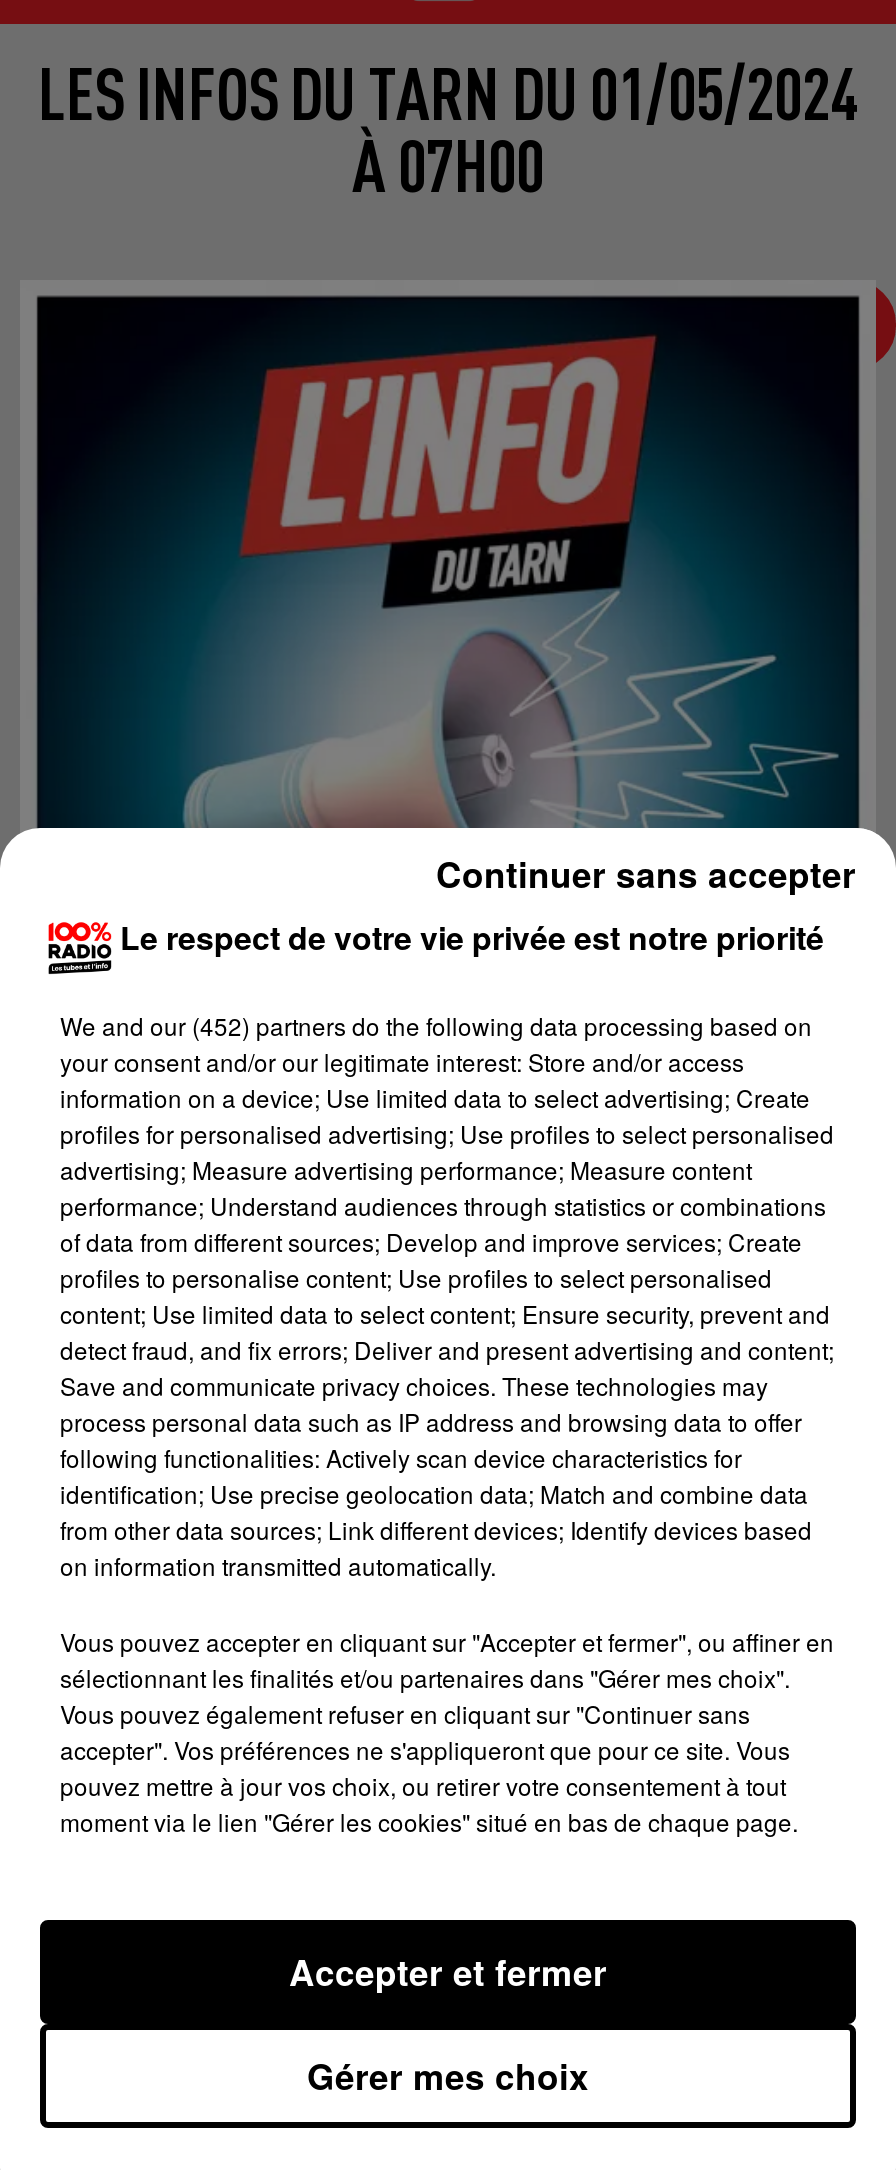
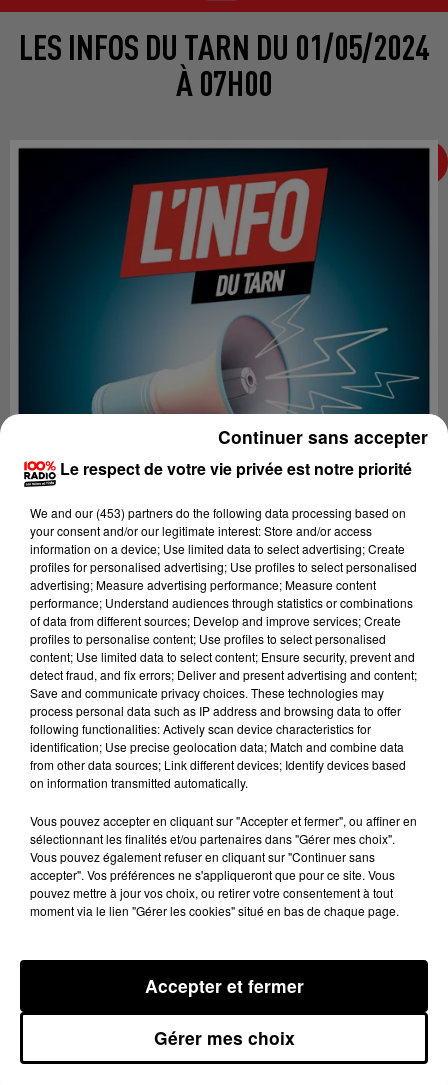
[60,1008,812,1042] We and our (452) partners do the following data processing based on -> [30,504,406,521] We and our (453) partners do the following data processing based on

